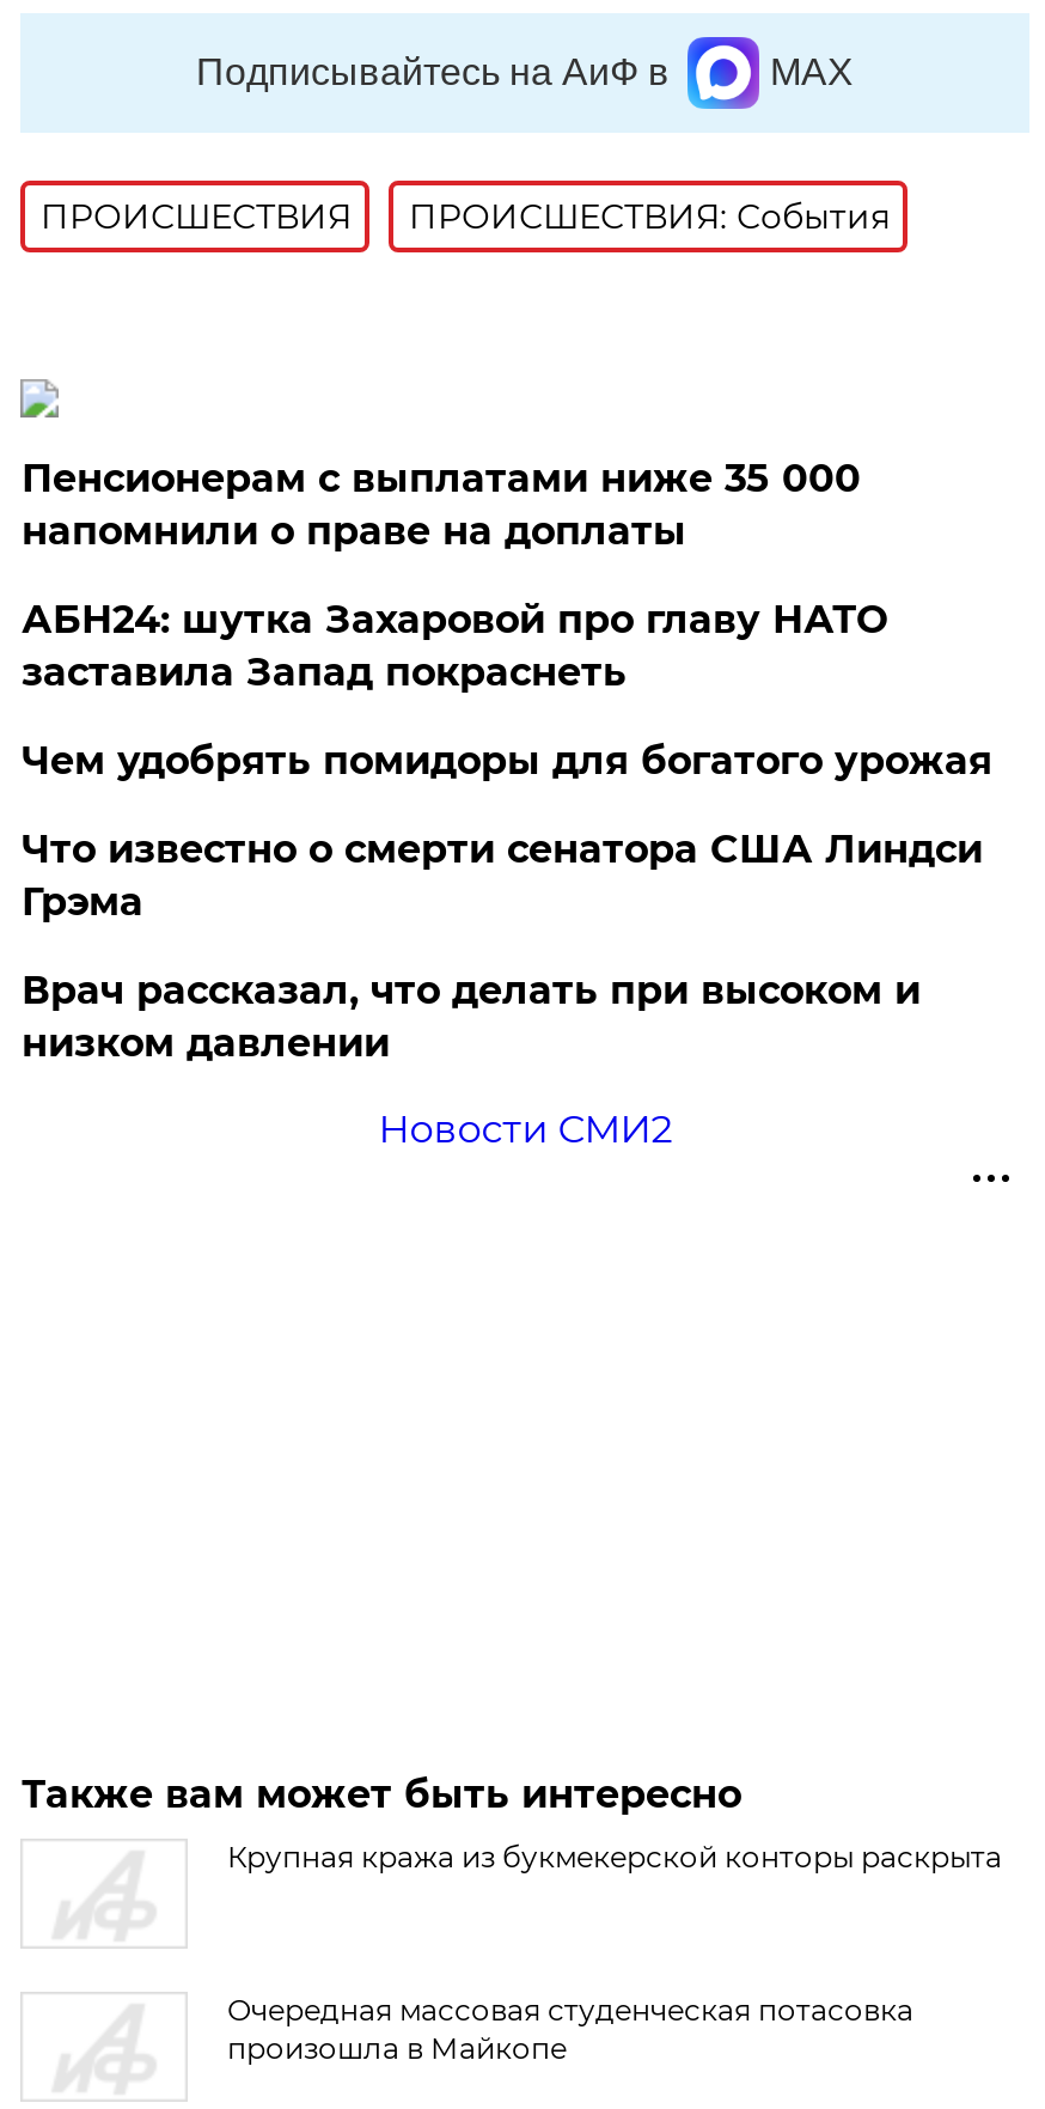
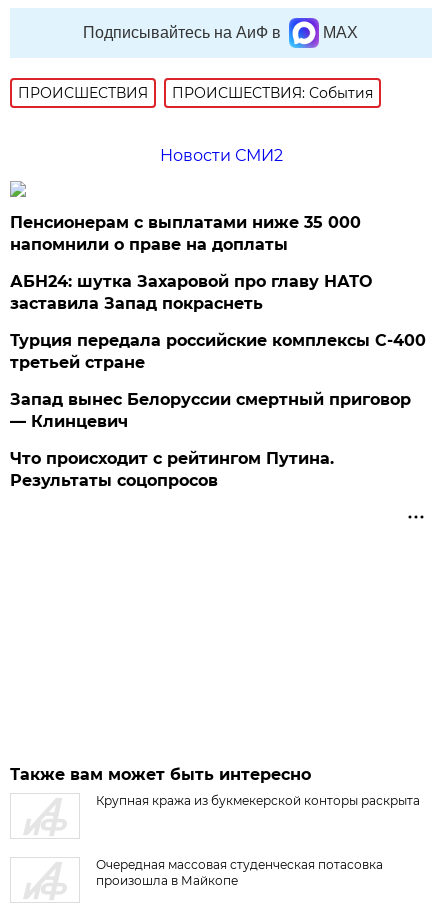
none -> [160,146,283,165] Новости СМИ2
[21,738,992,1152] Чем удобрять помидоры для богатого урожая | Что известно о смерти сенатора США Линдси | Грэма | Врач рассказал, что делать при высоком и | низком давлении | Новости СМИ2 -> [10,331,426,490] Турция передала российские комплексы С-400 | третьей стране | Запад вынес Белоруссии смертный приговор | — Клинцевич | Что происходит с рейтингом Путина. | Результаты соцопросов

